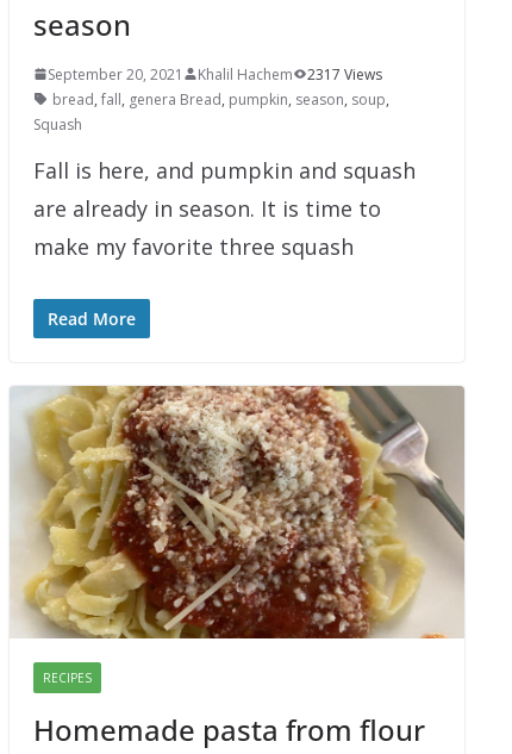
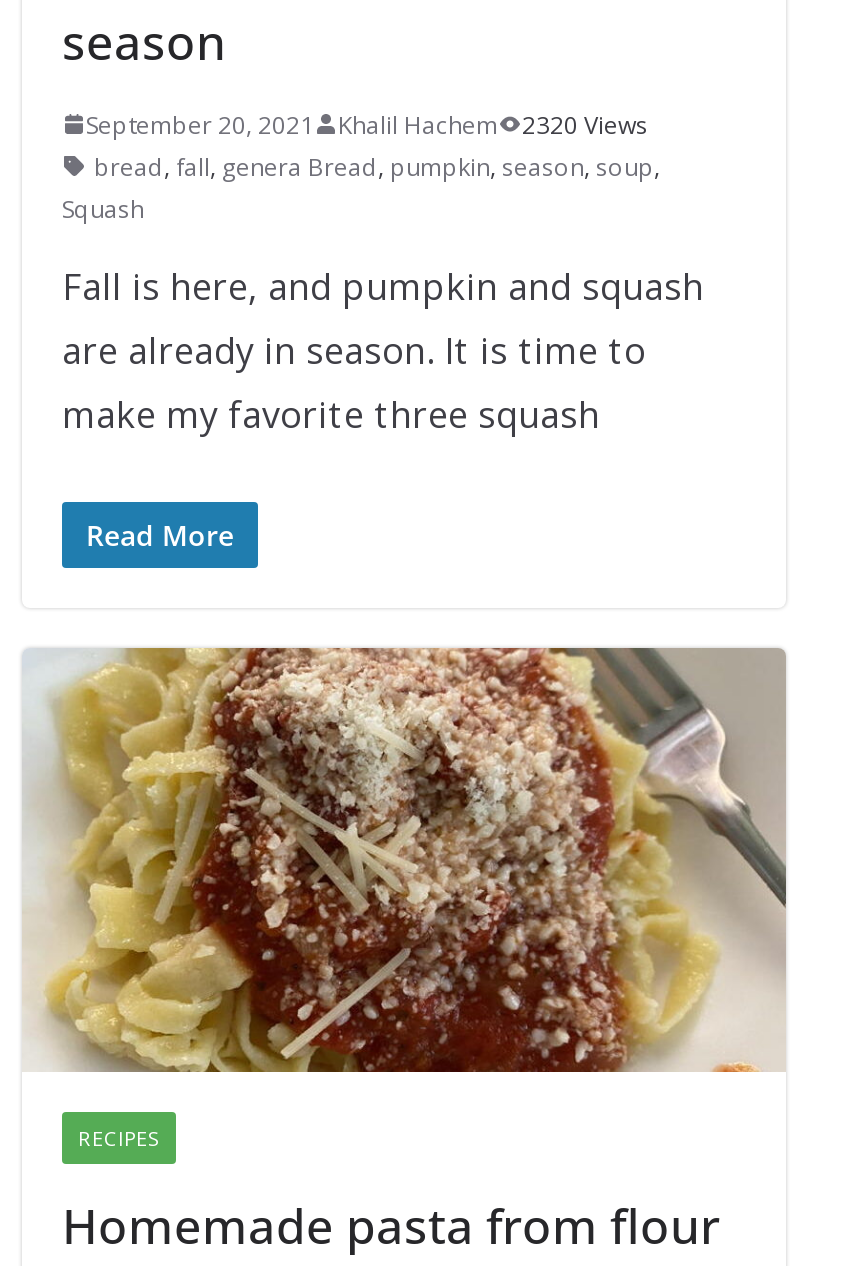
[48,64,382,84] September 20, 2021 Khalil Hachem 2317 Views -> [86,107,648,141] September 20, 2021 Khalil Hachem 2320 Views

